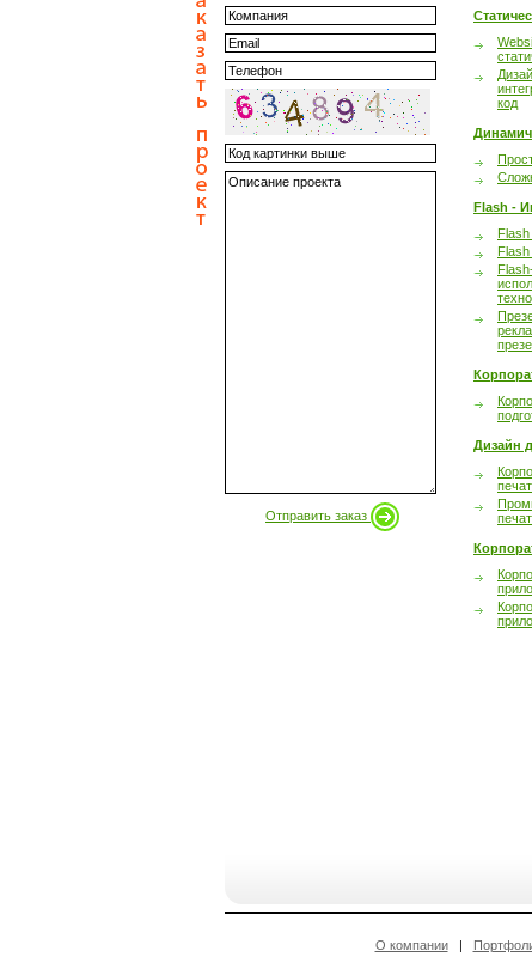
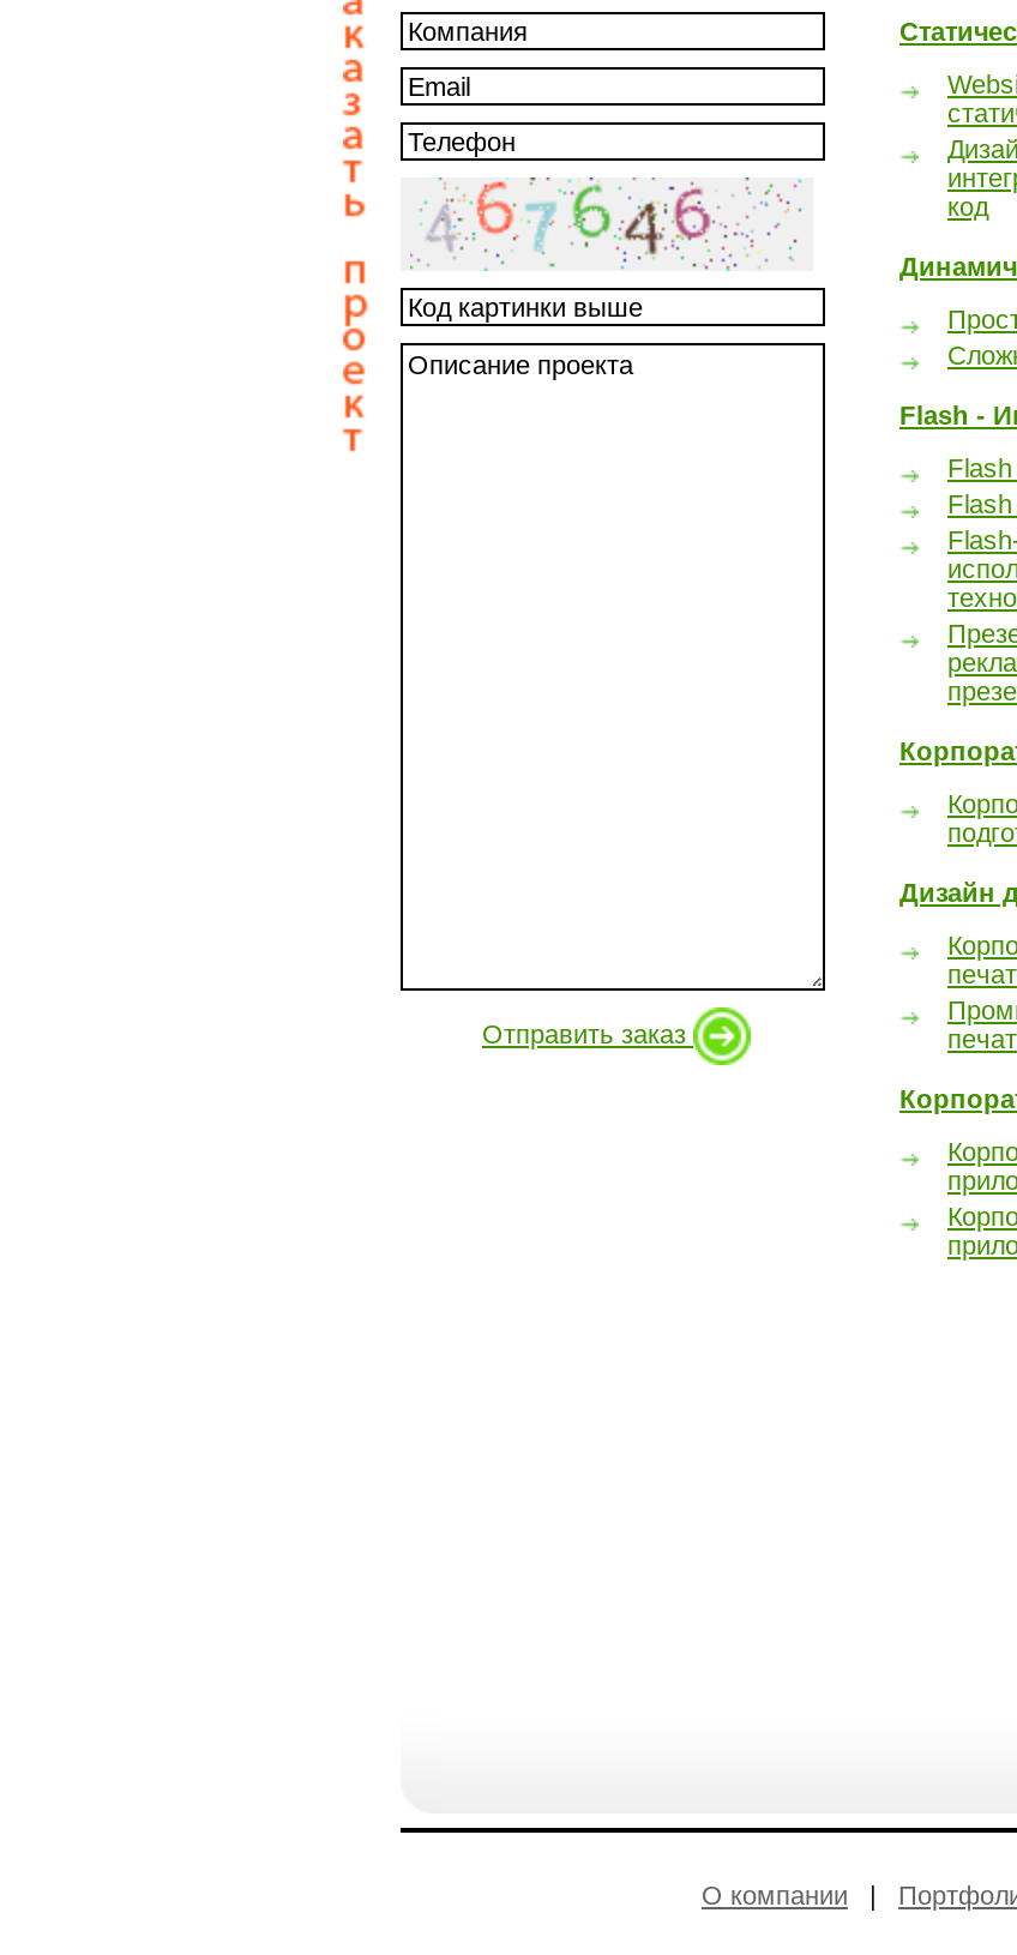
[230,87,427,136] [image] -> [408,175,804,271] [image]

